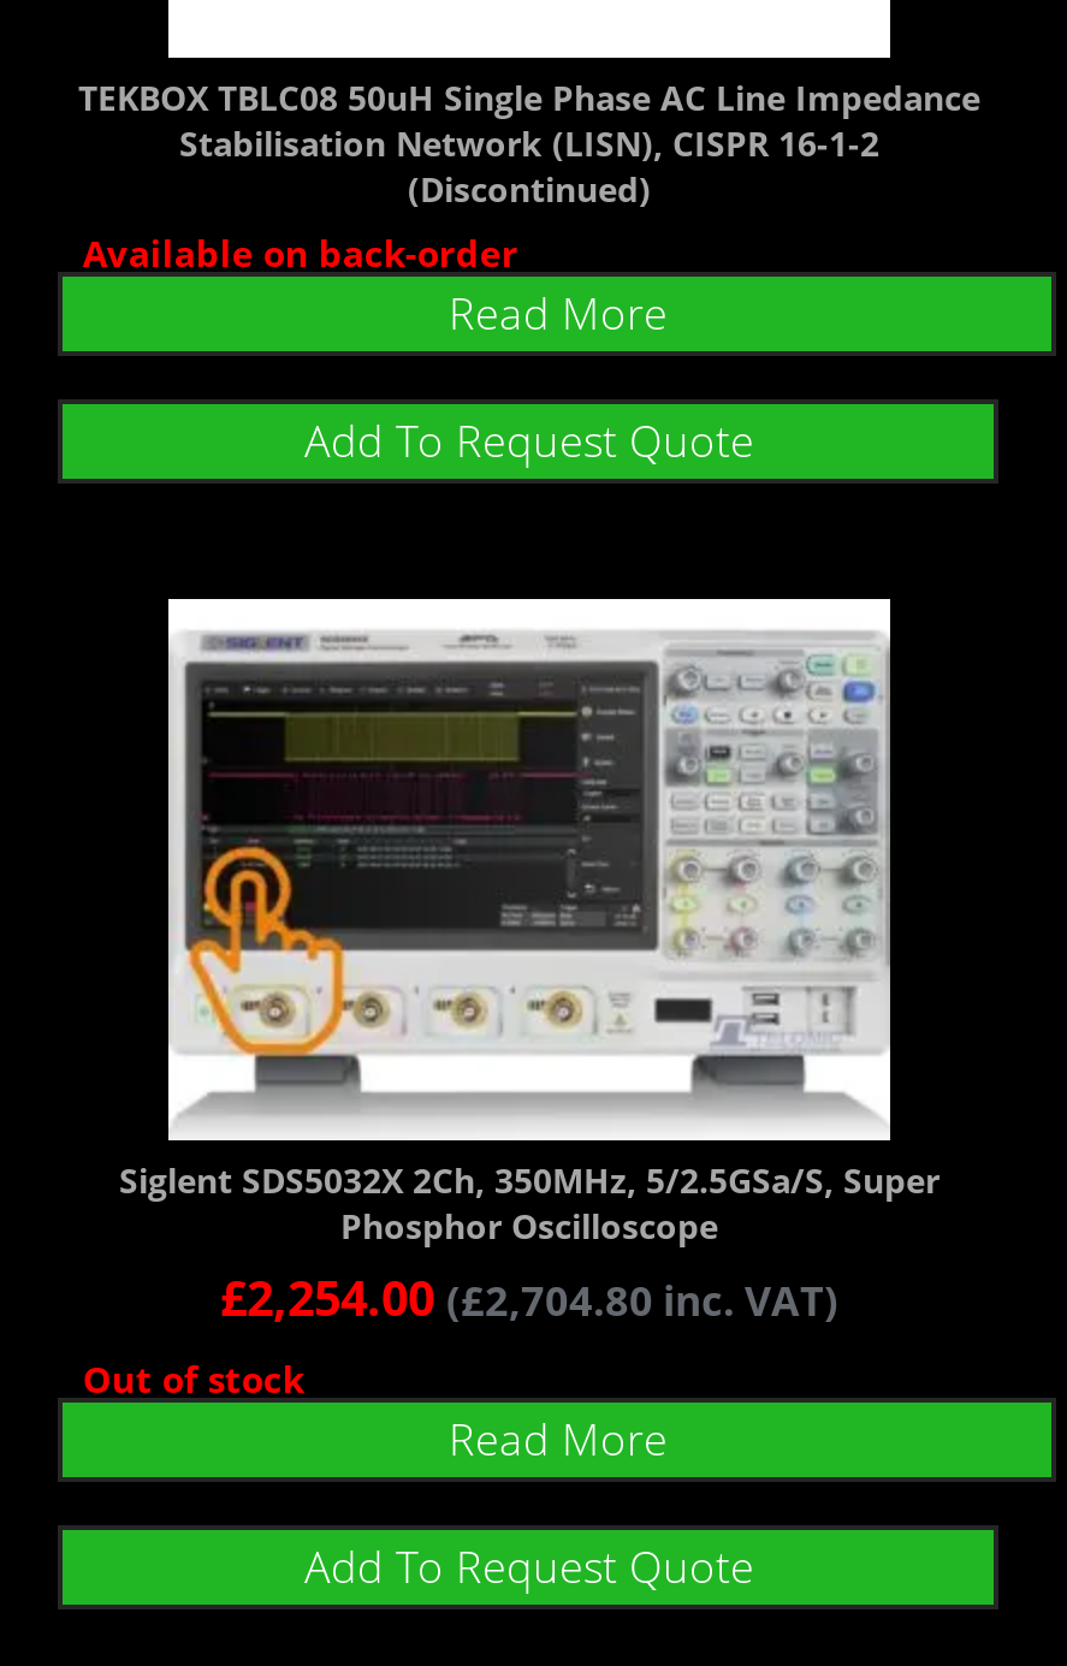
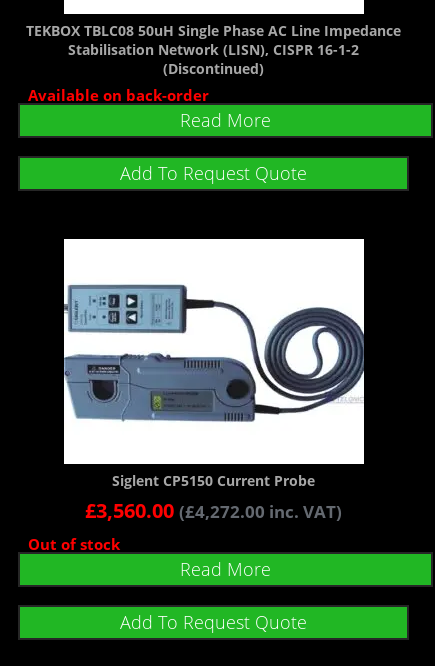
[119,630,939,1330] [image] | Siglent SDS5032X 2Ch, 350MHz, 5/2.5GSa/s, Super | Phosphor Oscilloscope | £2,254.00 (£2,704.80 inc. VAT) -> [64,253,365,524] [image] | Siglent CP5150 Current Probe | £3,560.00 (£4,272.00 inc. VAT)

